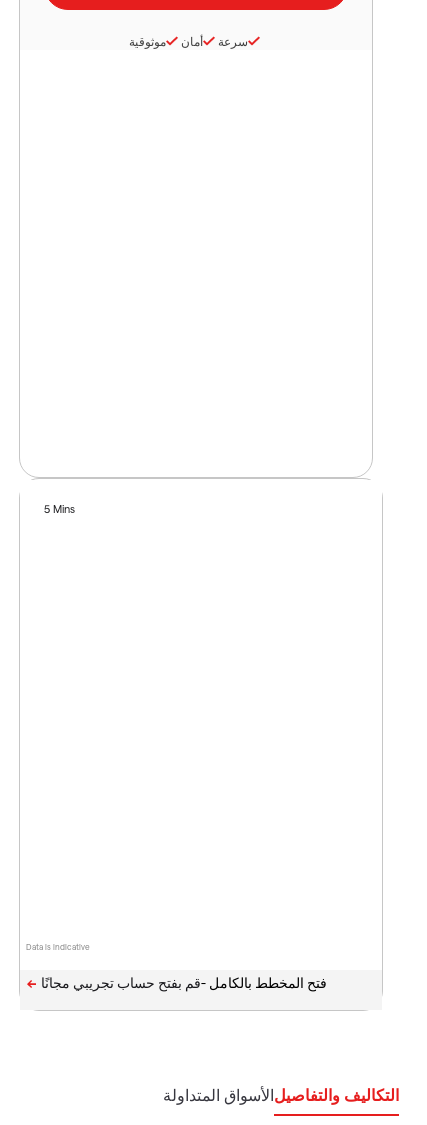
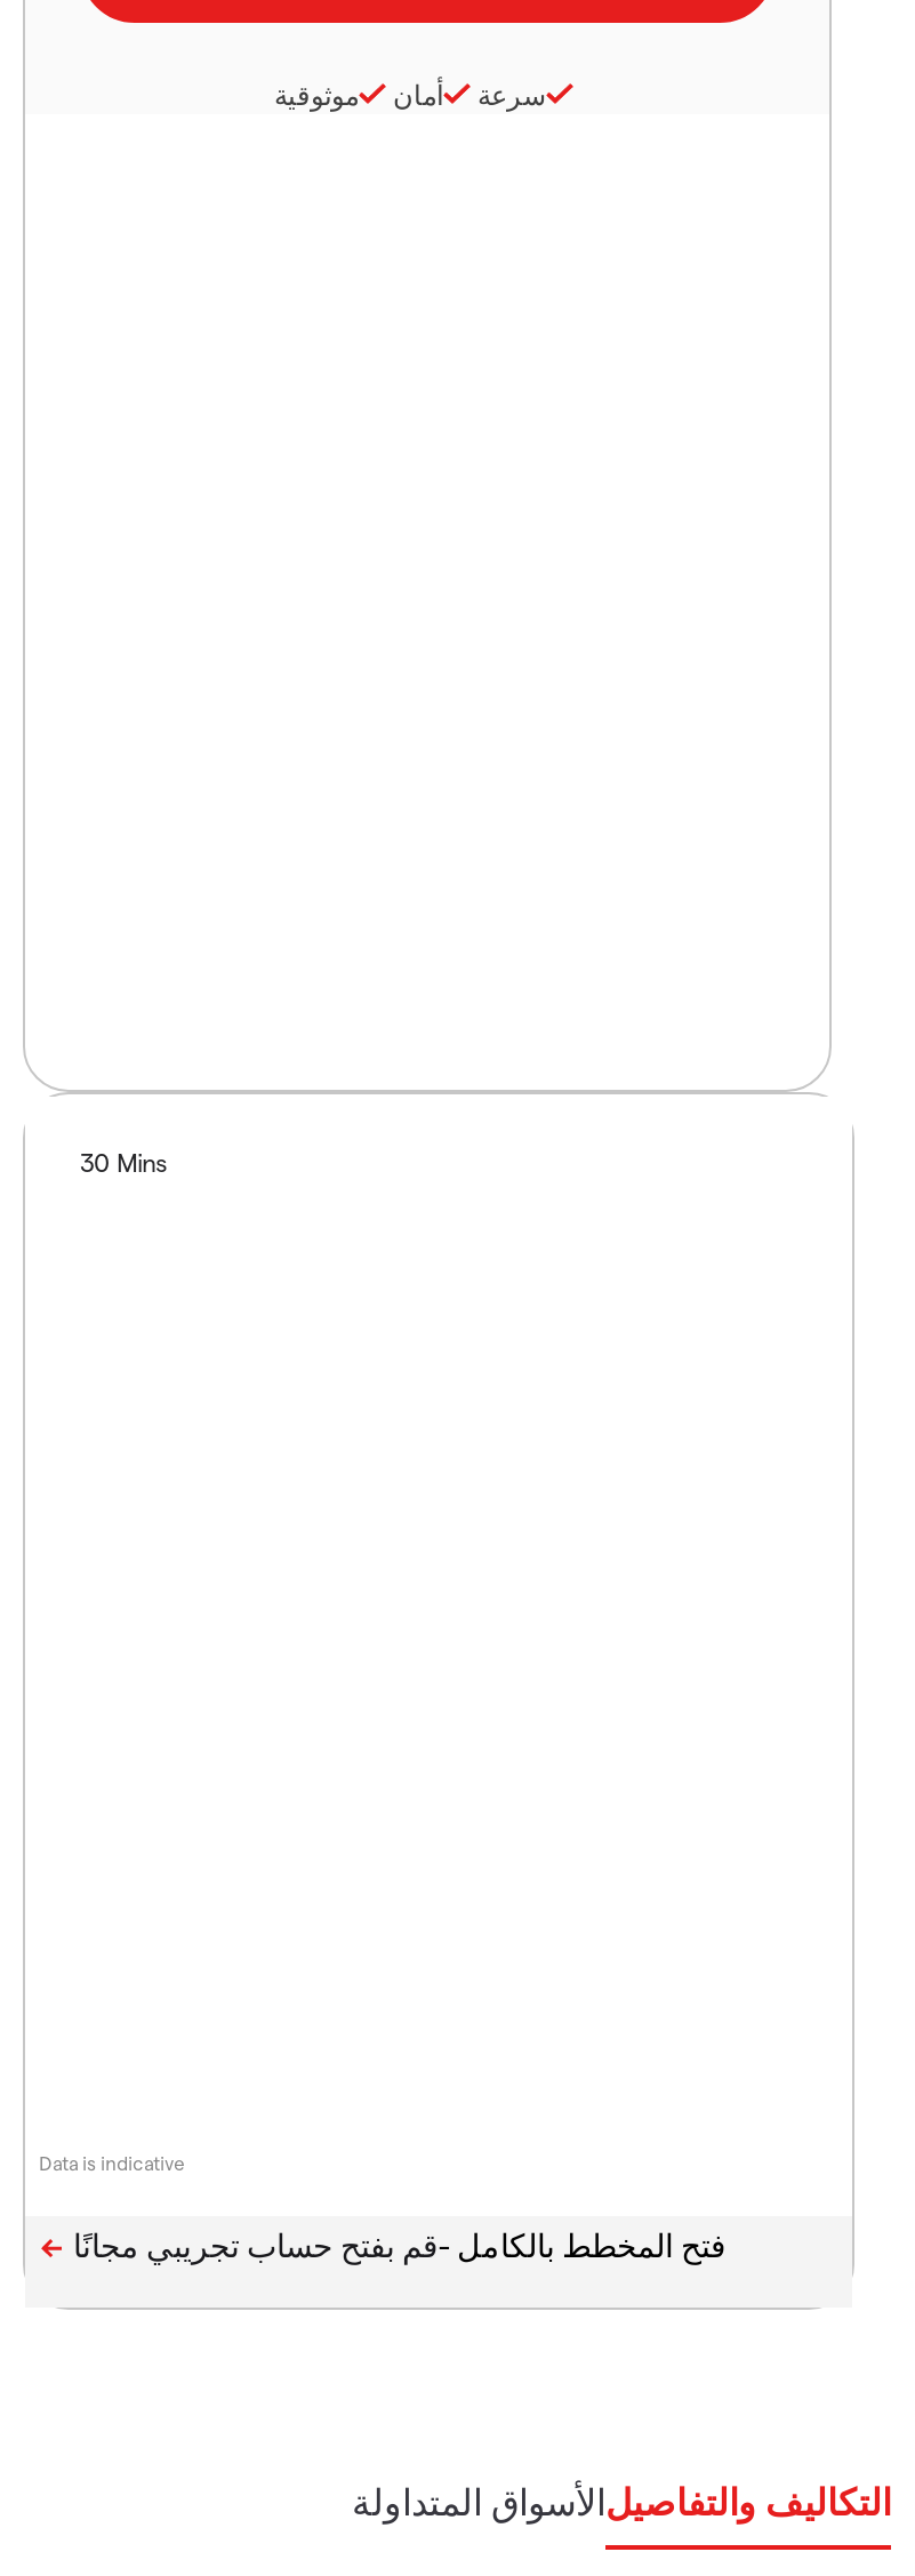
[44,501,75,514] 5 Mins -> [80,1146,167,1175] 30 Mins

